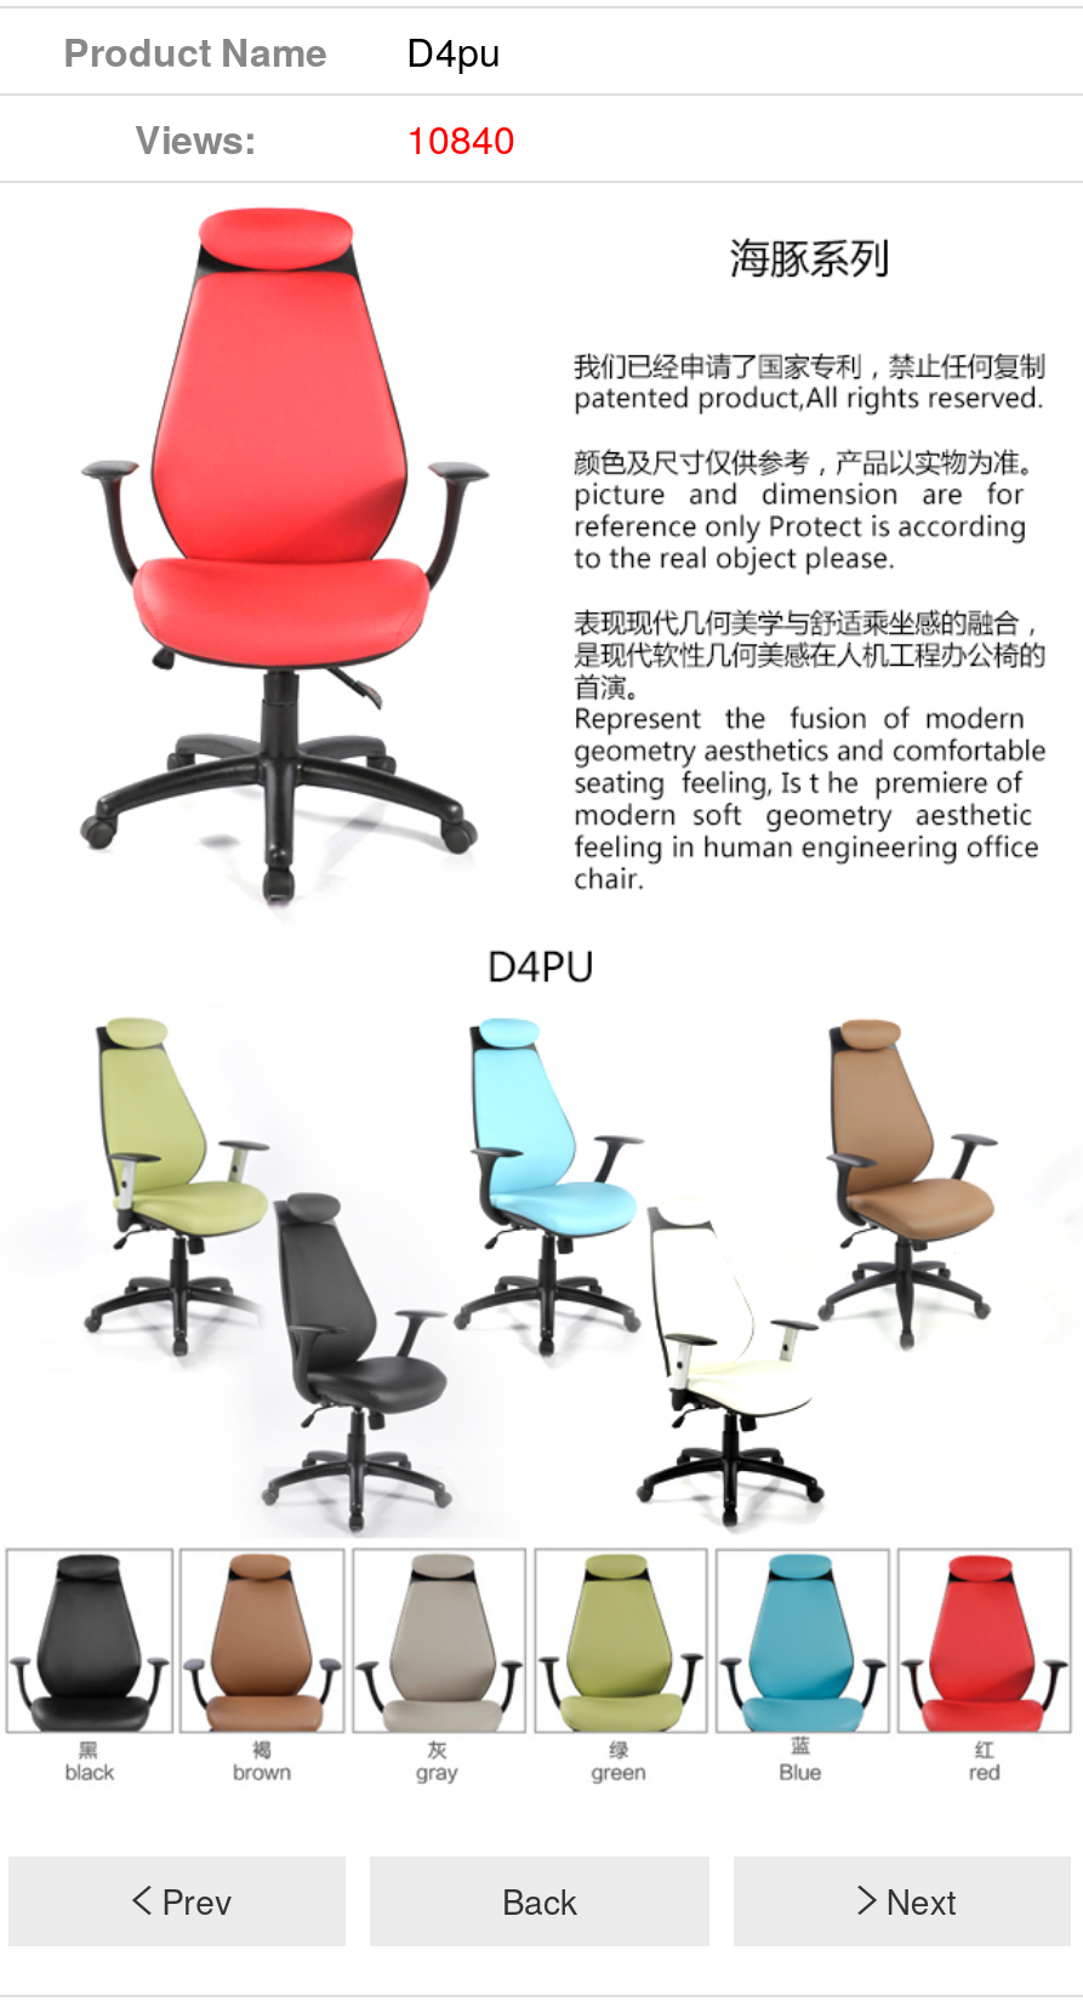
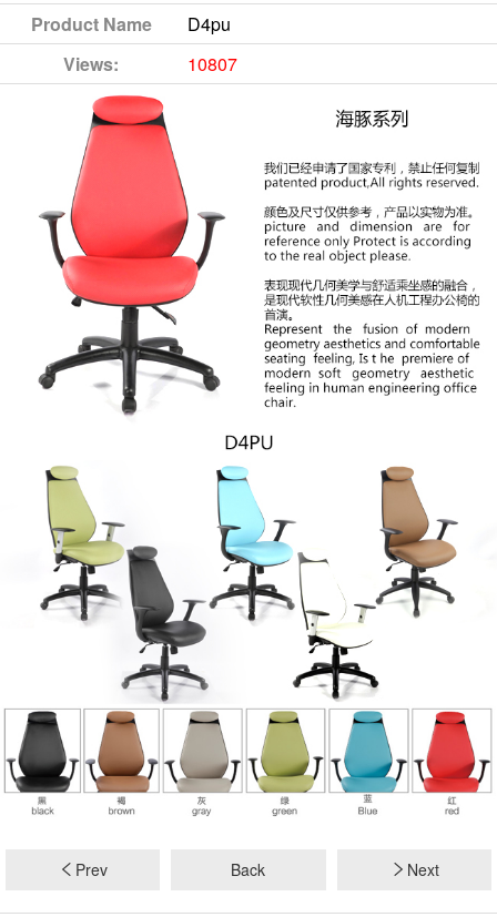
[406,110,515,165] 10840 -> [187,51,237,76] 10807

